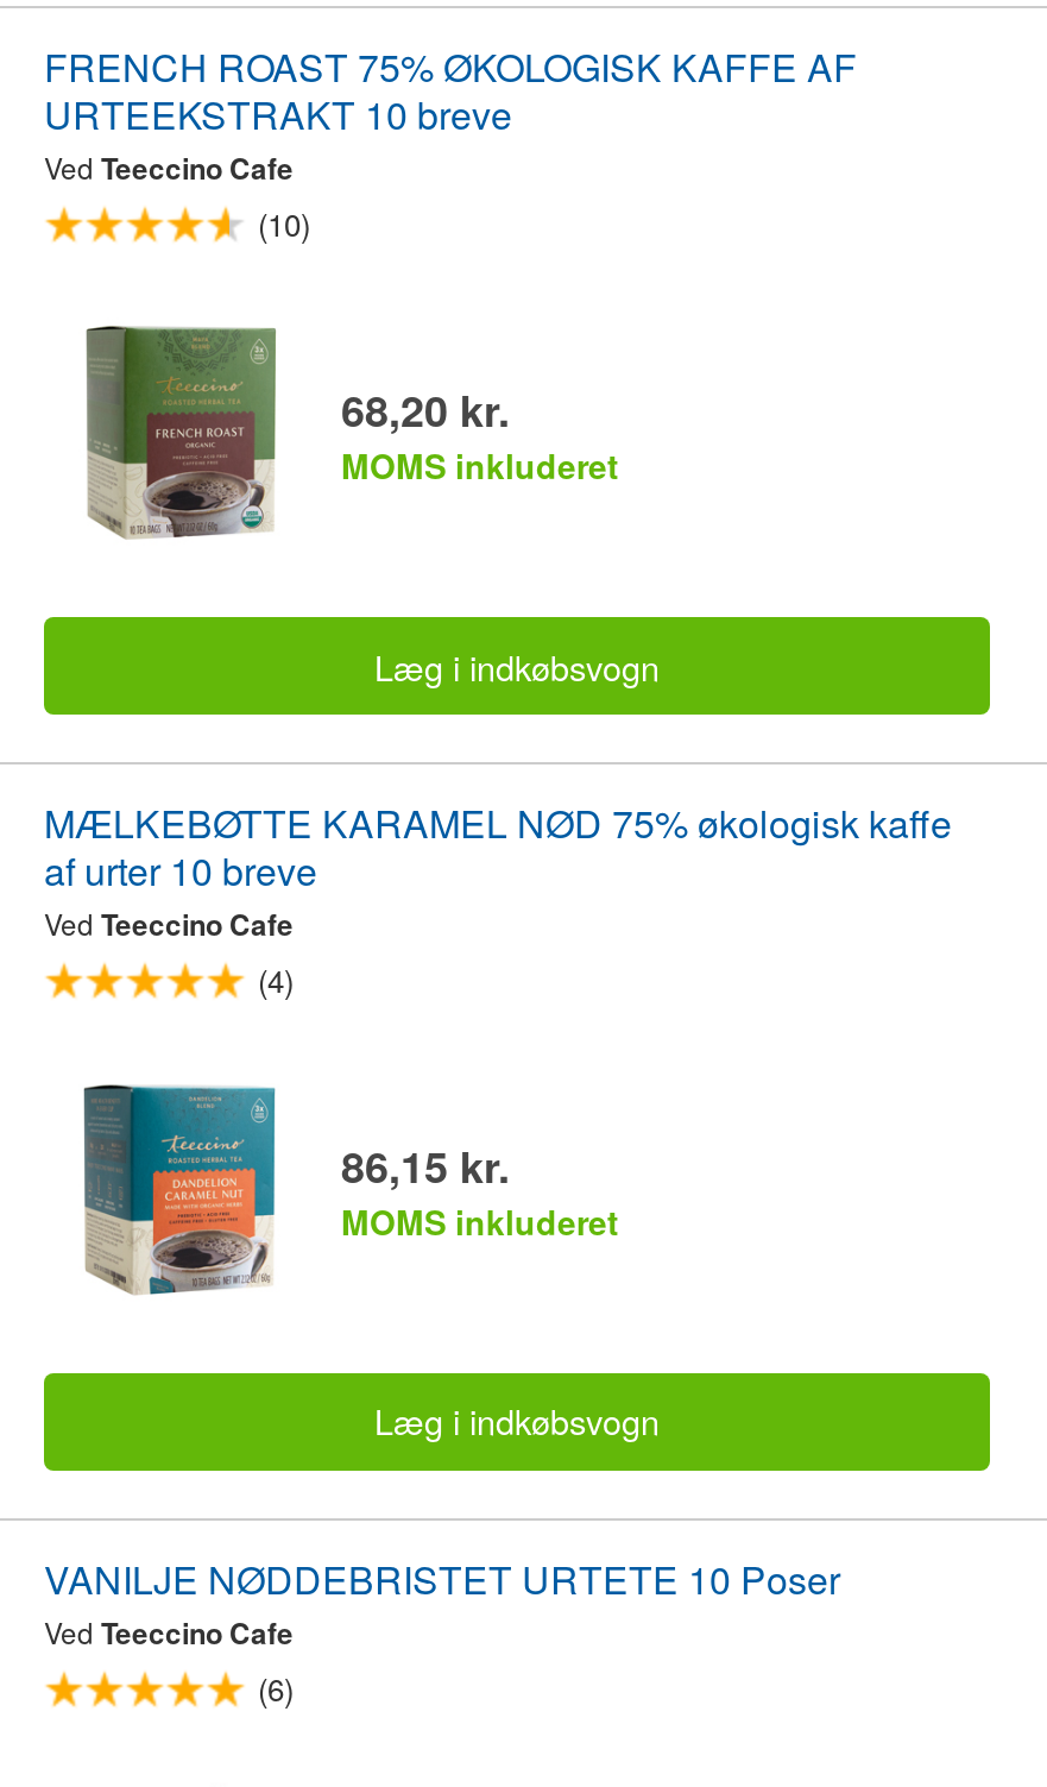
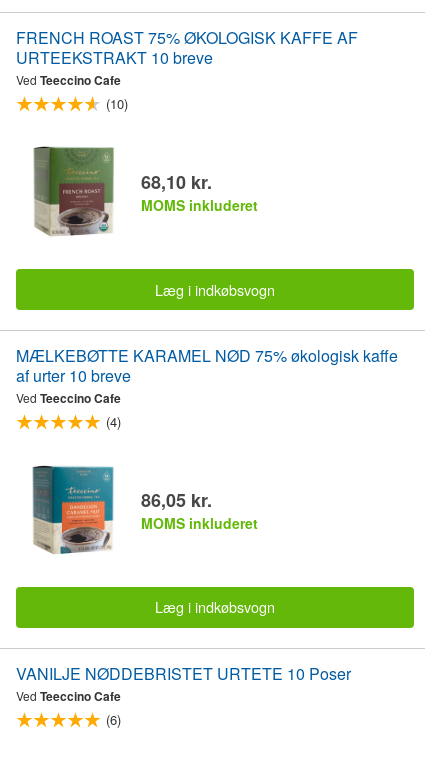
[341,380,510,441] 68,20 kr. -> [141,169,212,195] 68,10 kr.
[341,1135,510,1197] 86,15 kr. -> [141,487,212,513] 86,05 kr.

